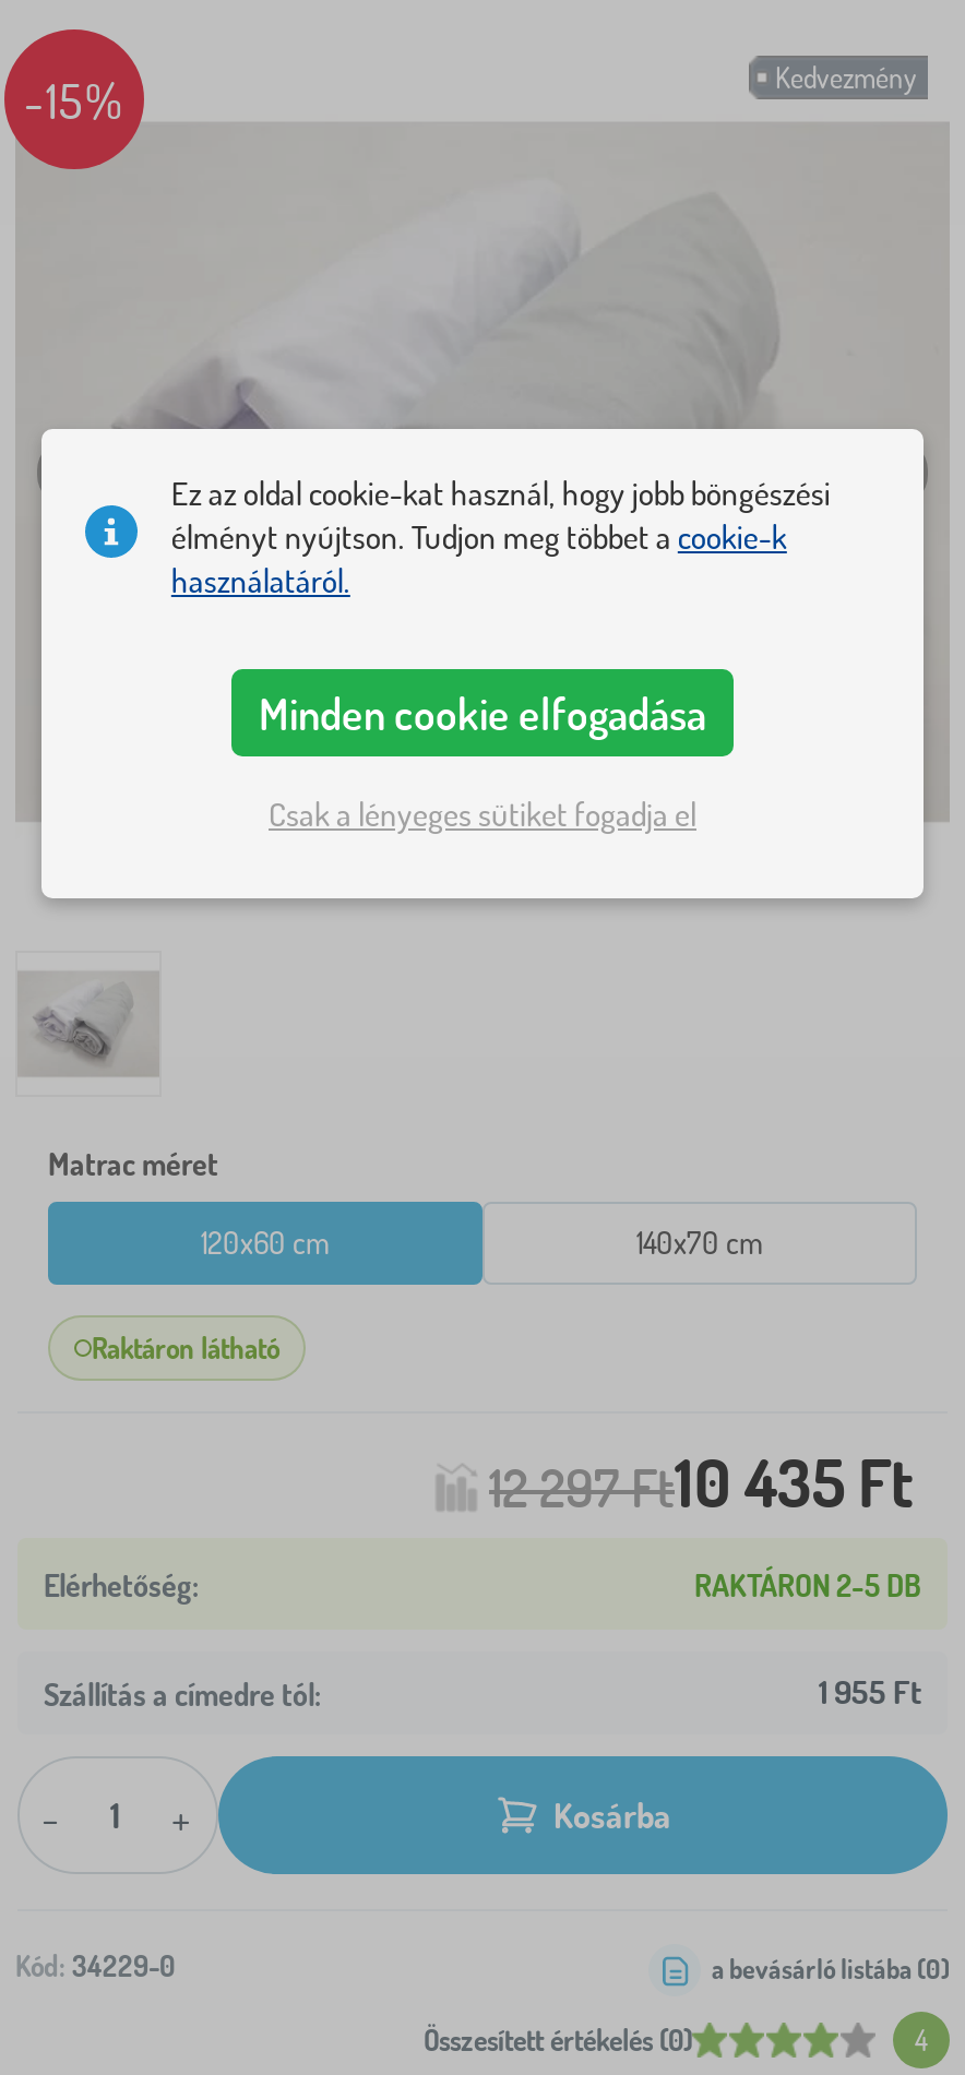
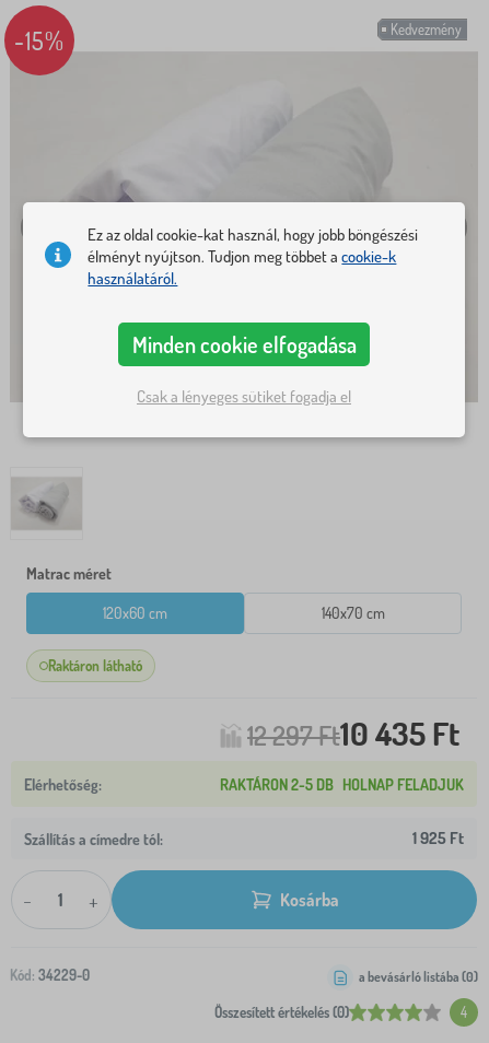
[694,1566,921,1603] RAKTÁRON 2-5 DB -> [220,775,464,793] RAKTÁRON 2-5 DB HOLNAP FELADJUK
[819,1672,921,1713] 1 955 Ft -> [412,828,464,849] 1 925 Ft

